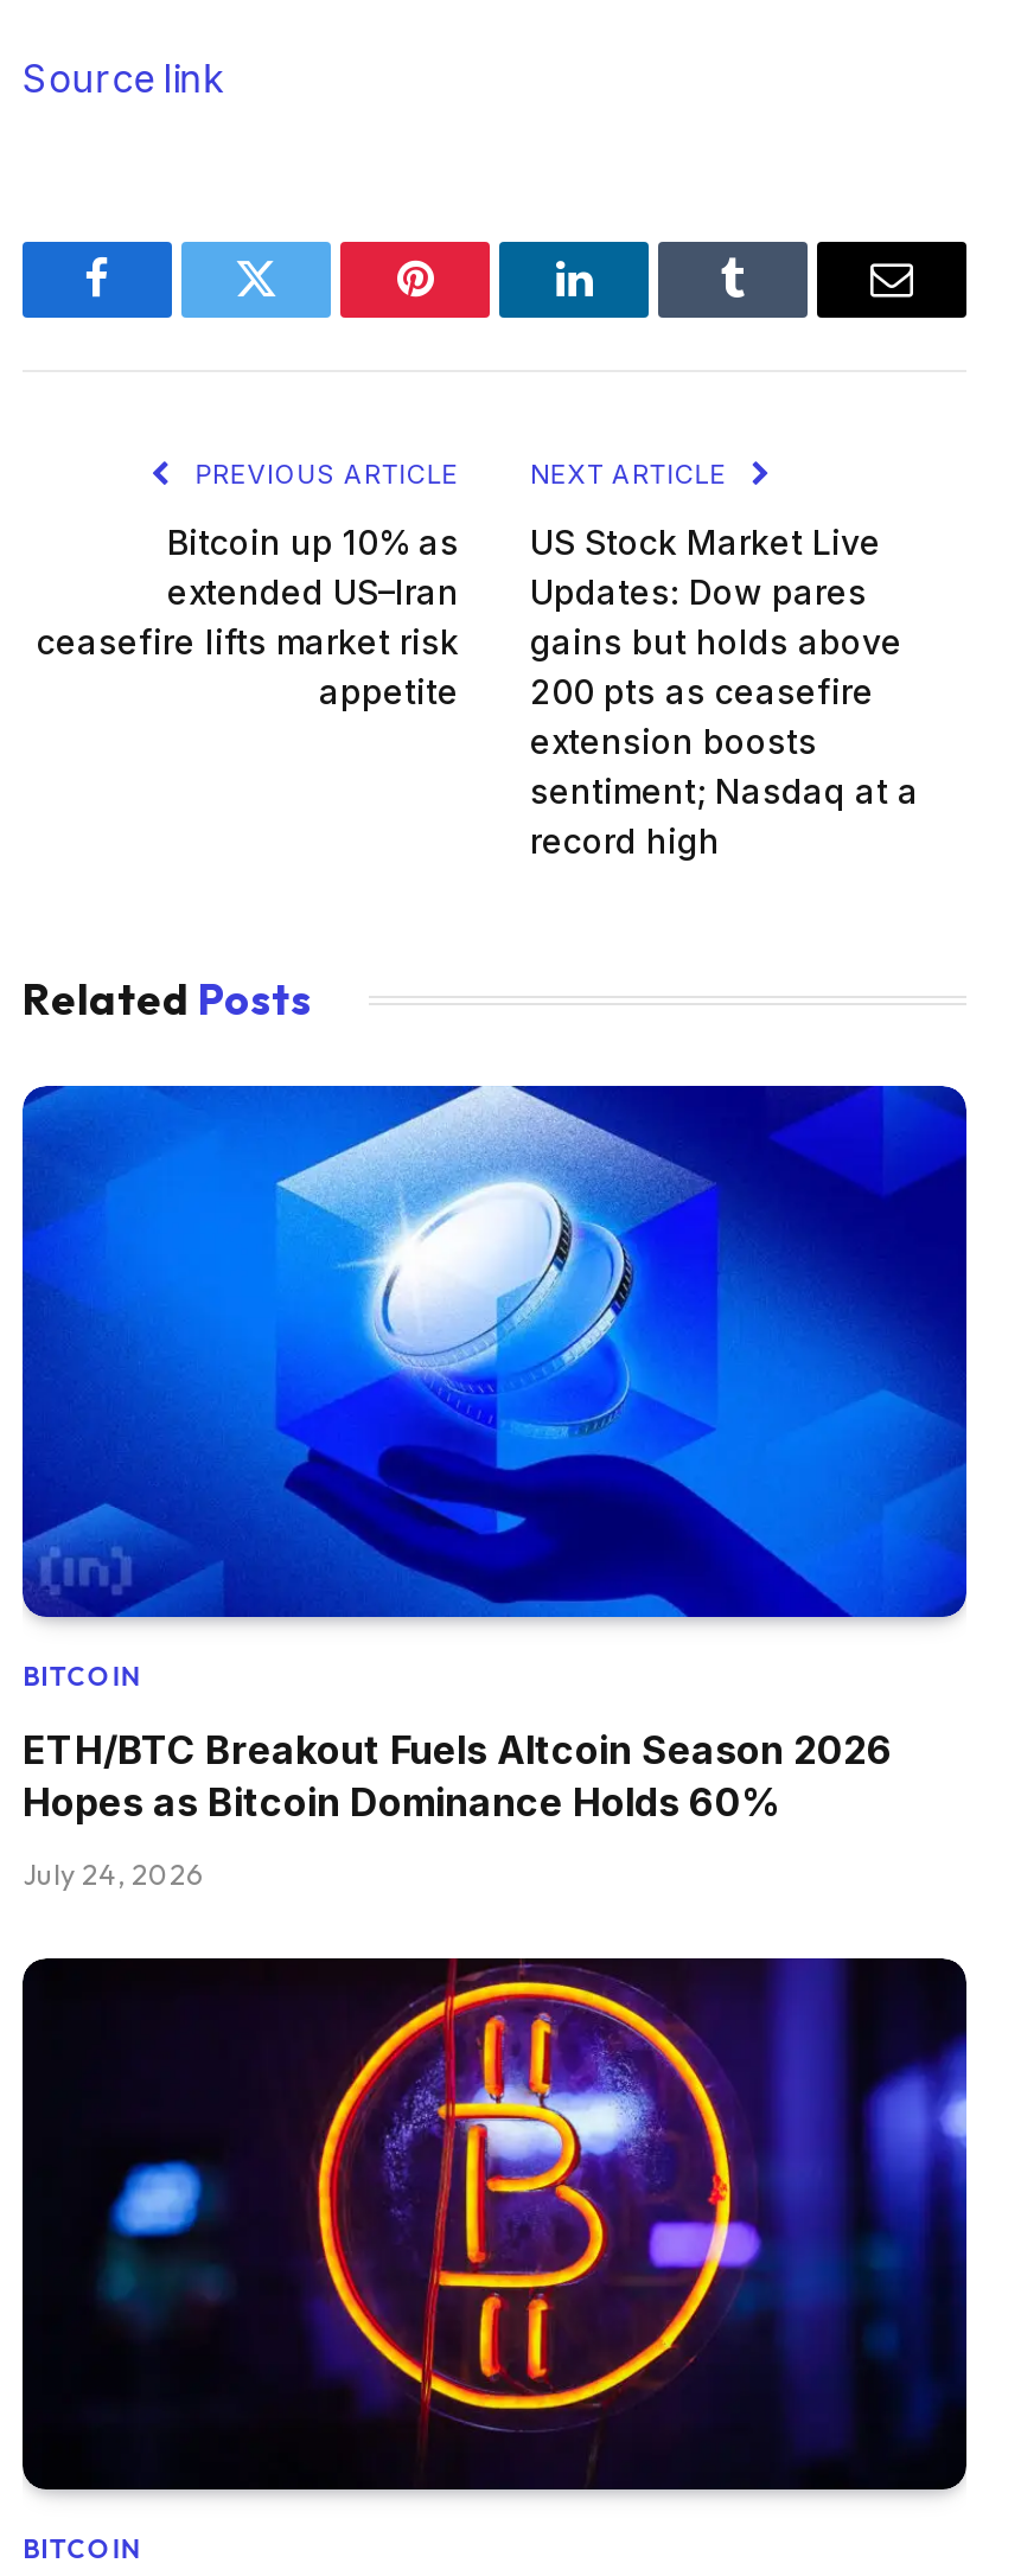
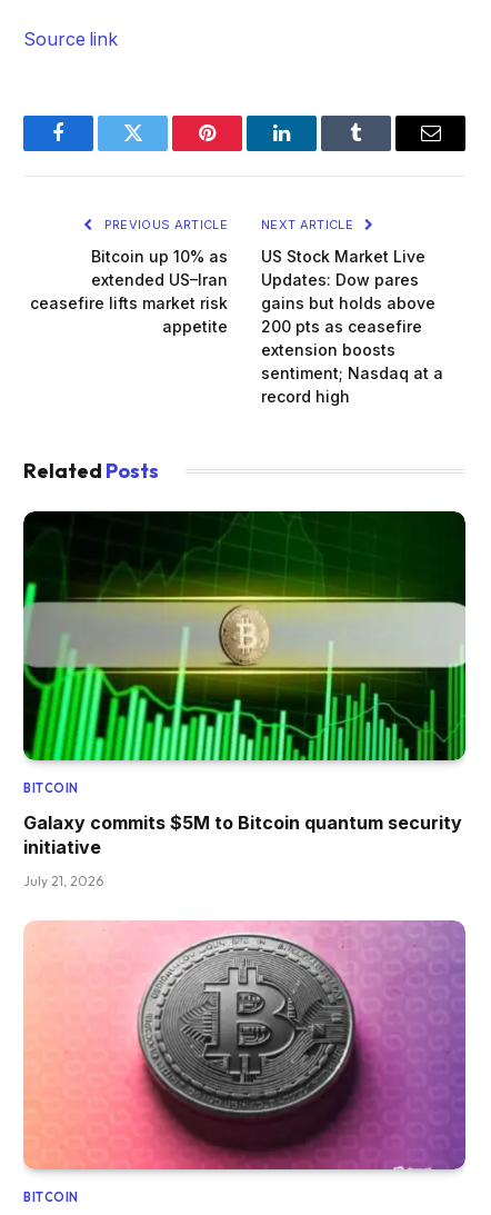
[20,1084,969,1619] [image] -> [22,510,467,761] [image]
[23,1725,893,1825] ETH/BTC Breakout Fuels Altcoin Season 2026 | Hopes as Bitcoin Dominance Holds 60% -> [23,811,462,858] Galaxy commits $5M to Bitcoin quantum security | initiative
[23,1856,203,1891] July 24, 2026 -> [23,872,103,889] July 21, 2026
[20,1956,969,2492] [image] -> [23,920,467,1171] [image]

